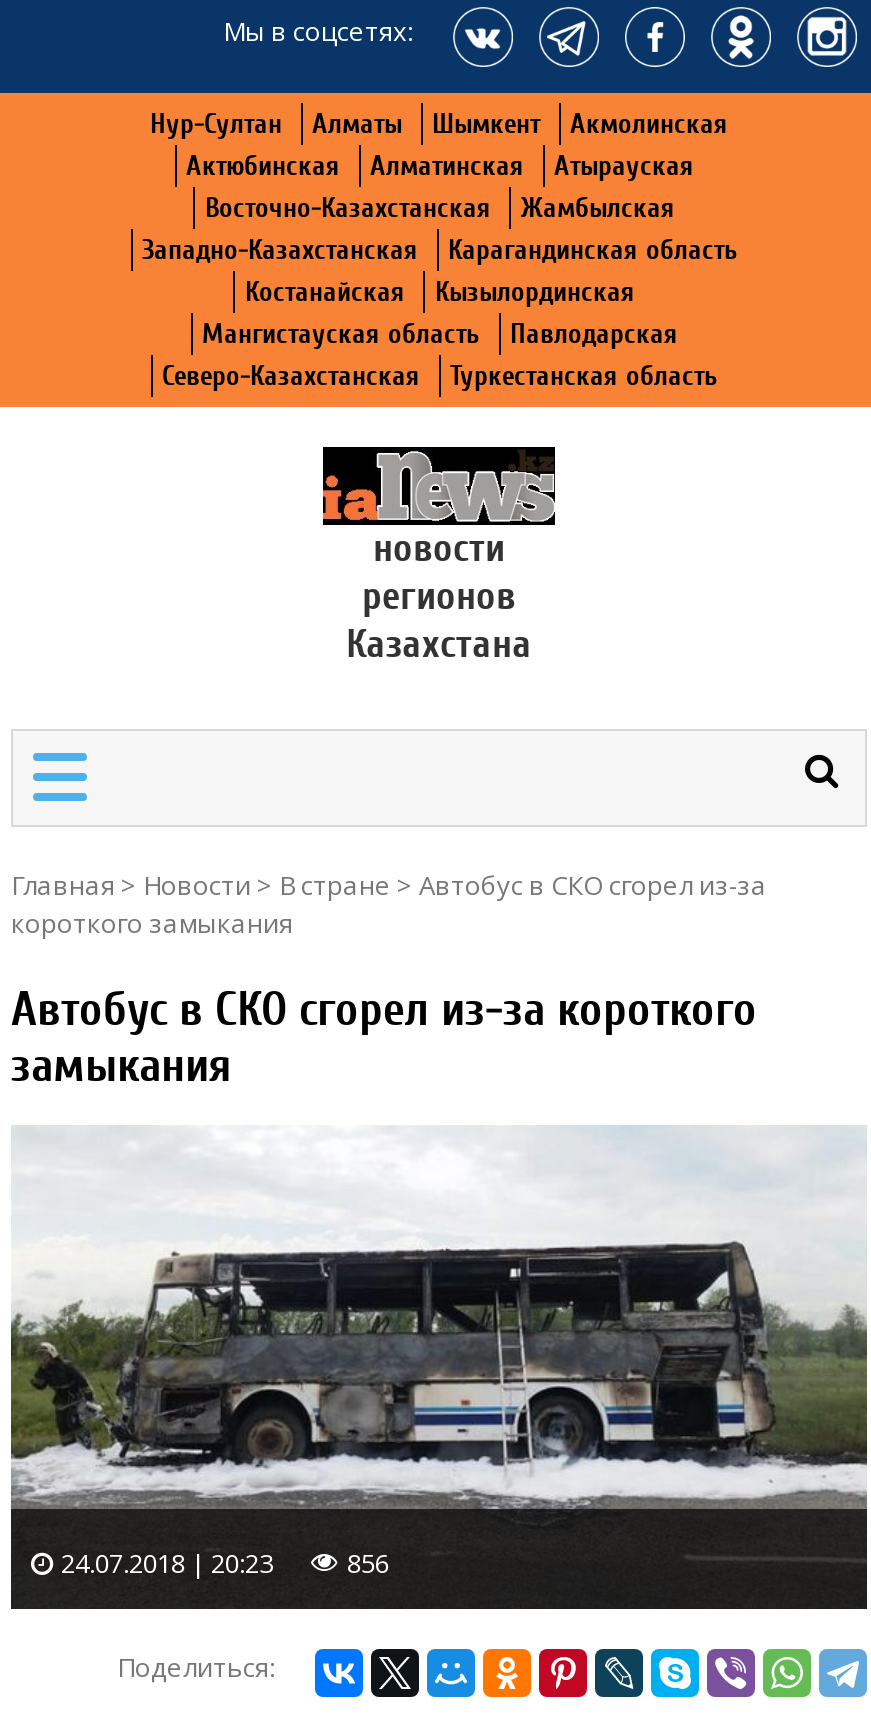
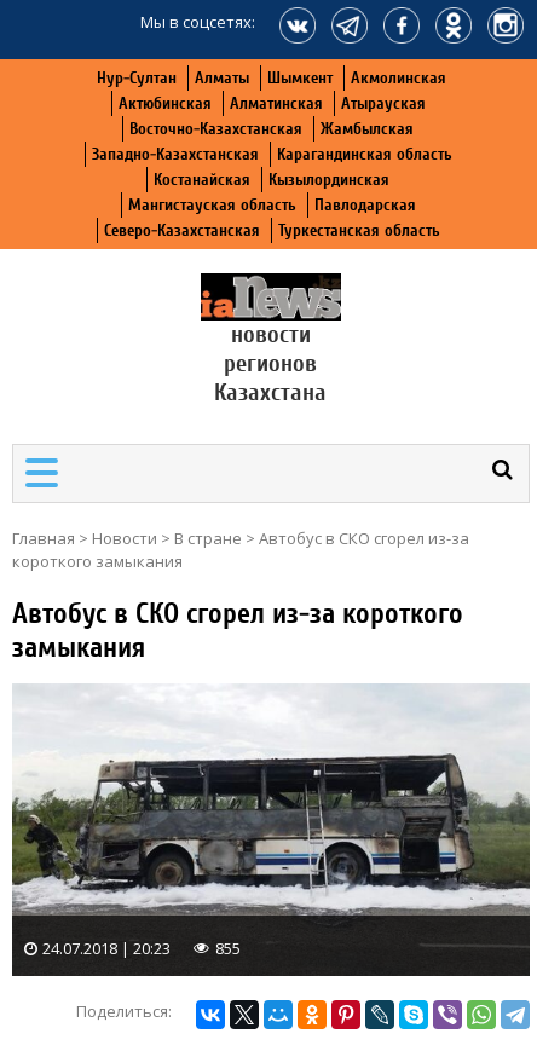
[347,1544,389,1580] 856 -> [215,937,241,959] 855

